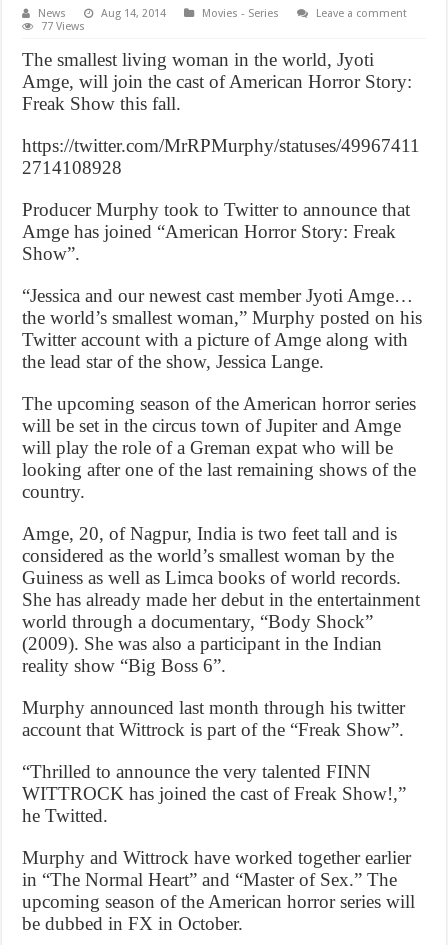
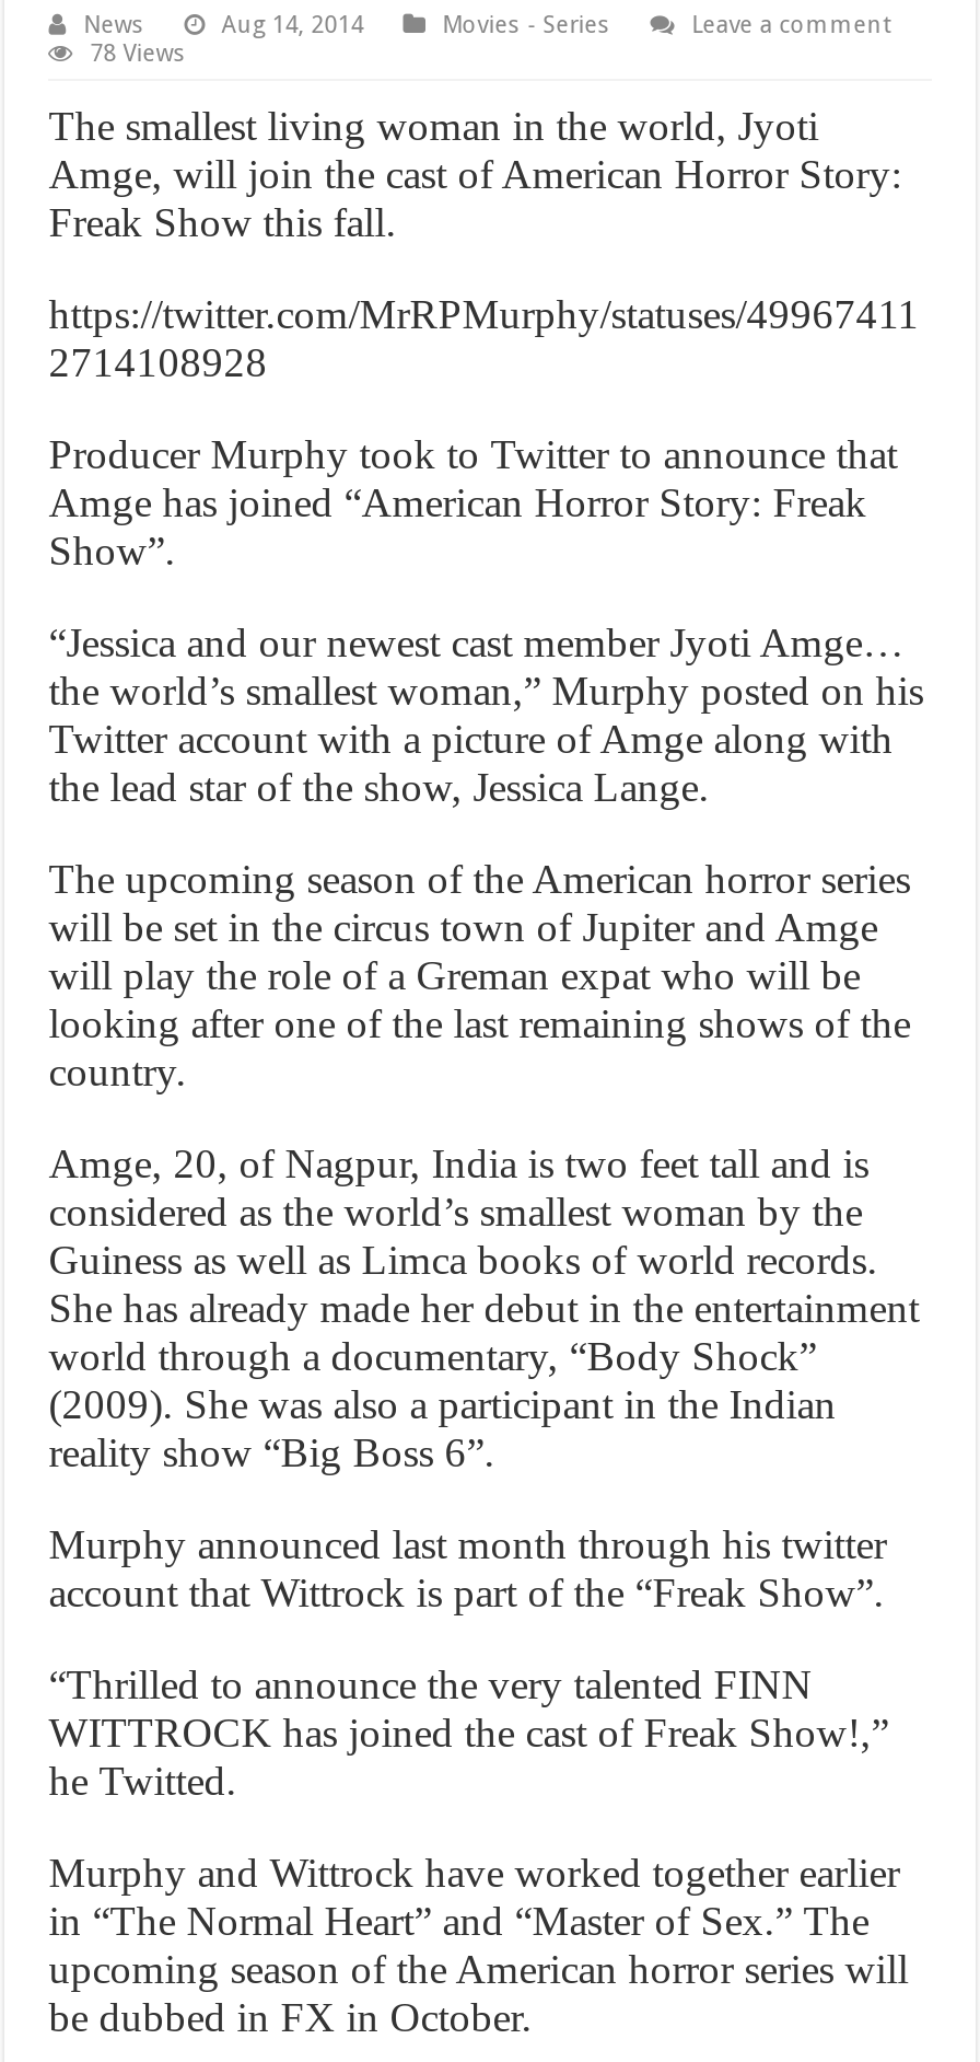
[41,20,85,33] 77 Views -> [90,40,186,69] 78 Views

